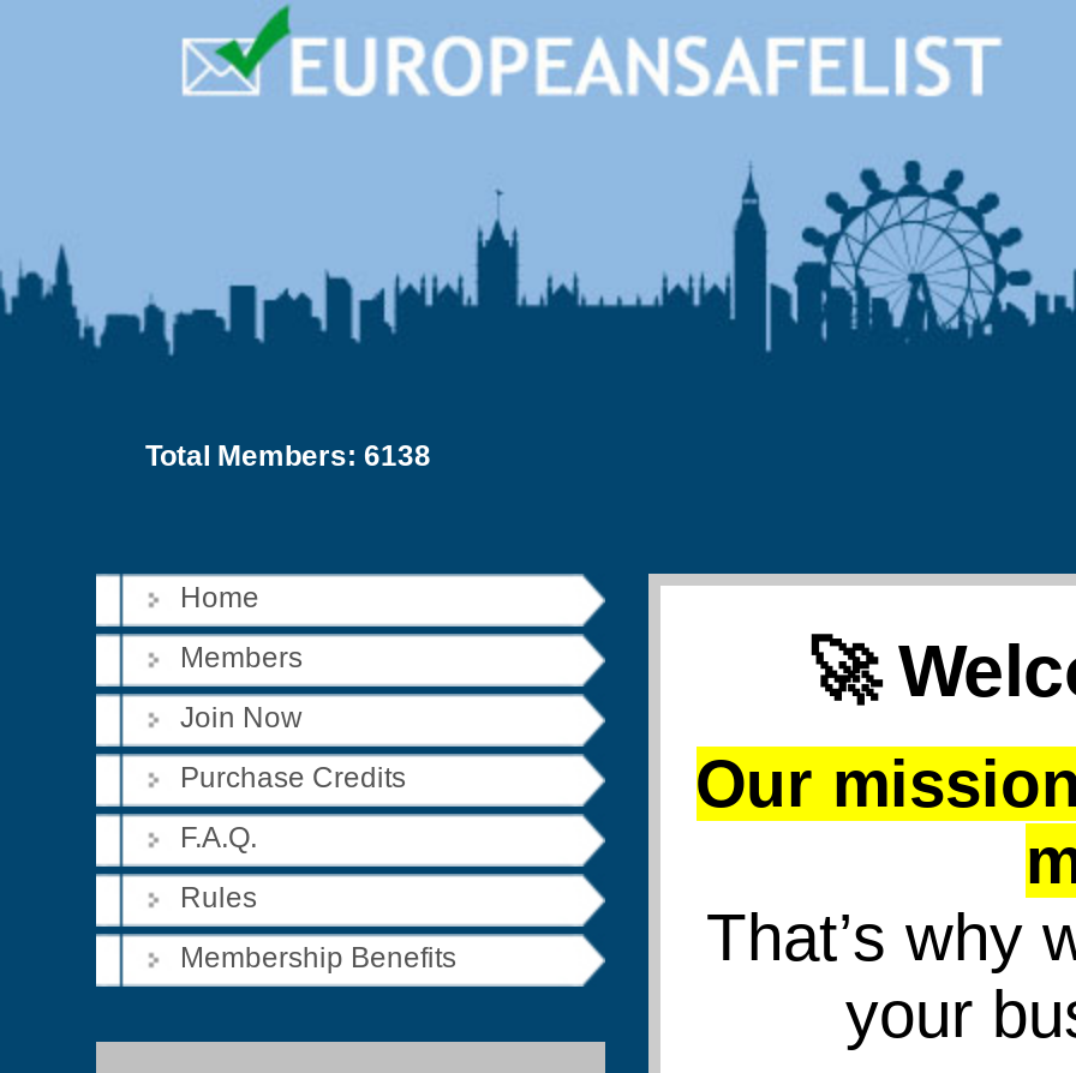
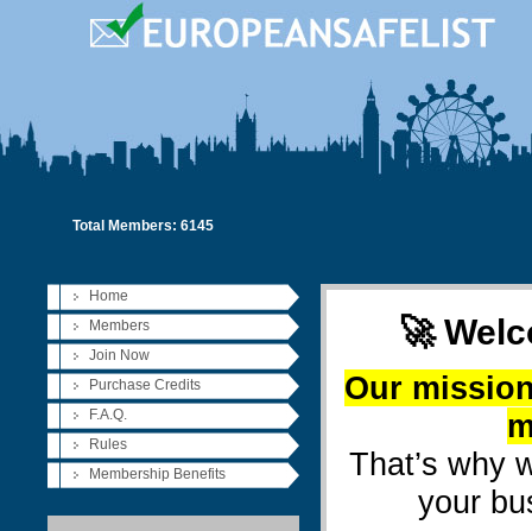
[145,439,431,473] Total Members: 6138 -> [72,217,213,234] Total Members: 6145

